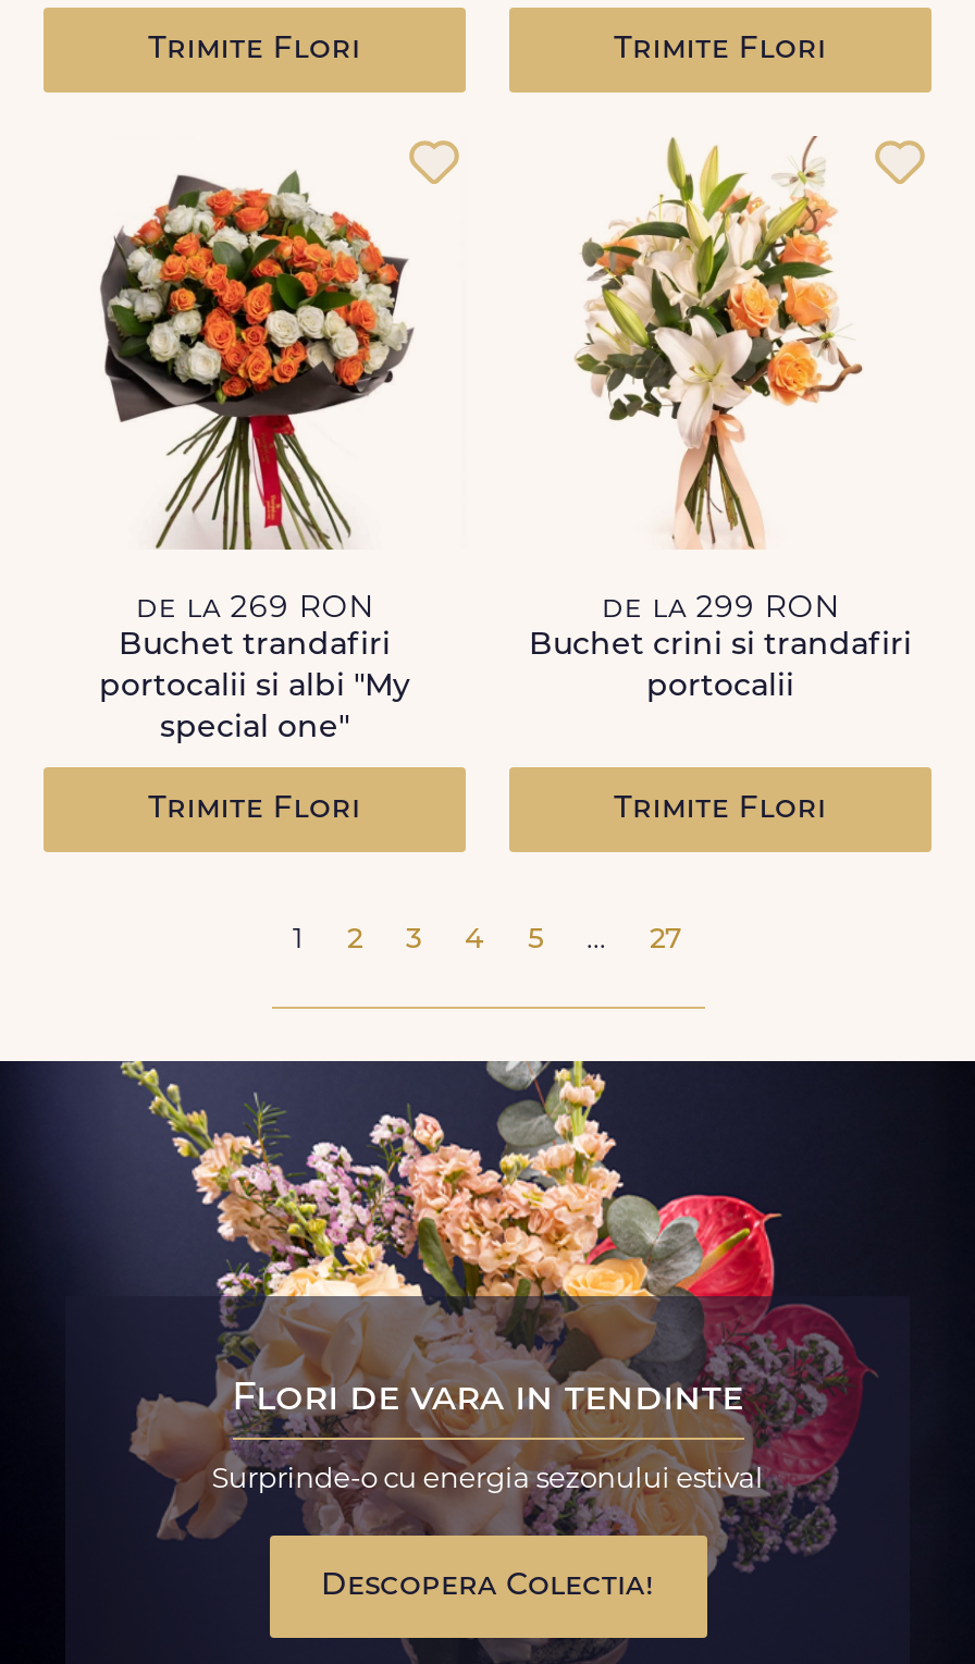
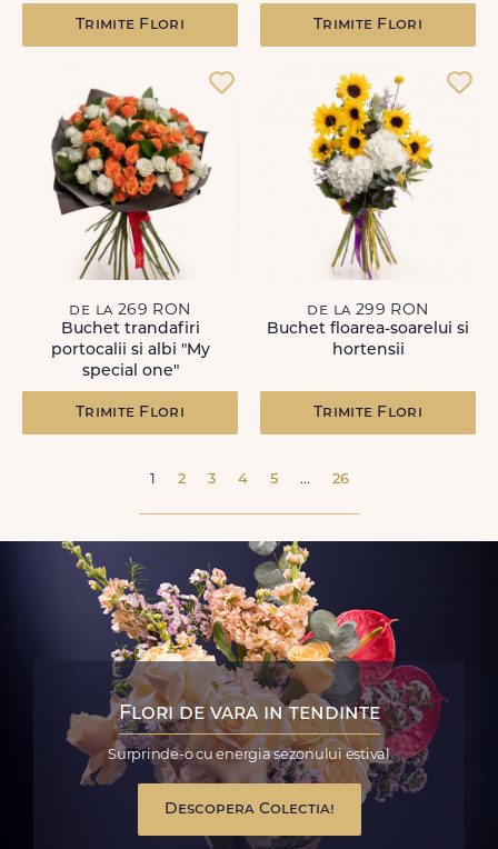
[529,136,912,704] [image] | Buchet crini si trandafiri | portocalii -> [267,70,469,359] [image] | Buchet floarea-soarelui si | hortensii
[650,926,682,954] 27 -> [332,472,348,487] 26

